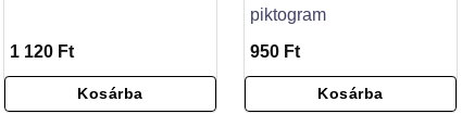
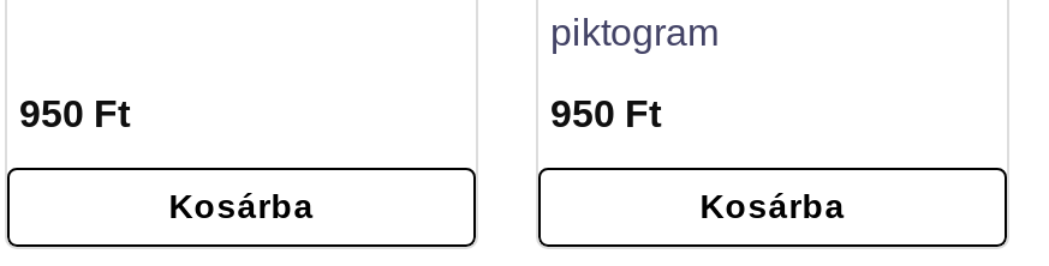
[10,43,74,61] 1 120 Ft -> [19,94,130,135] 950 Ft

